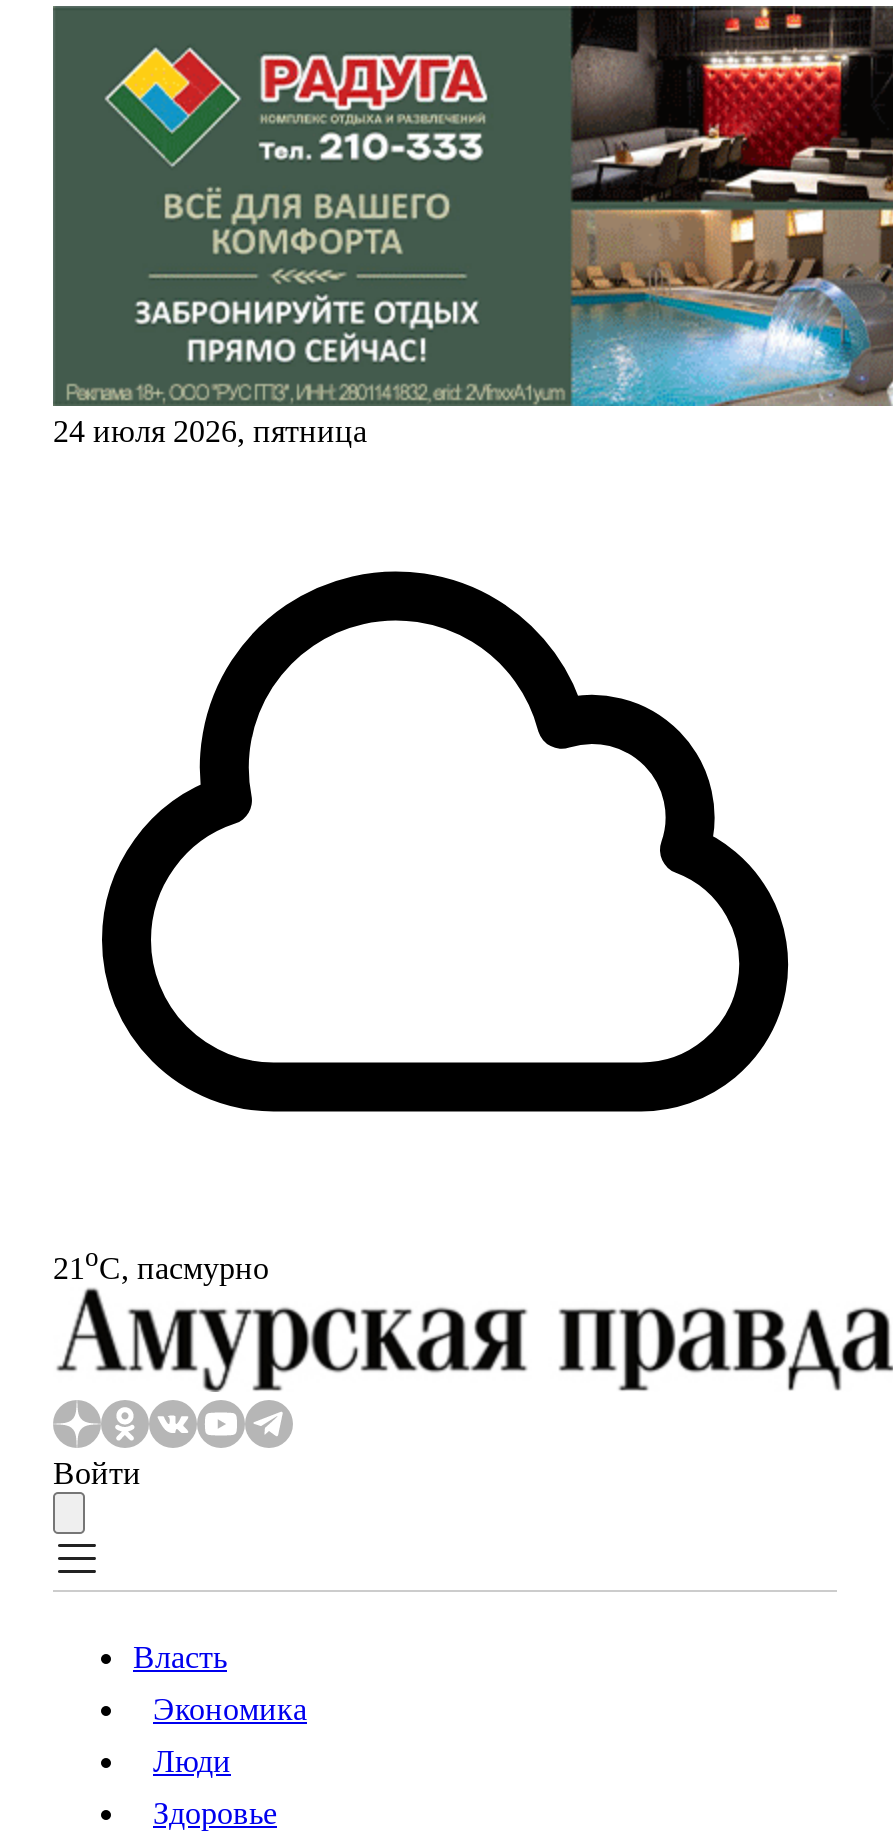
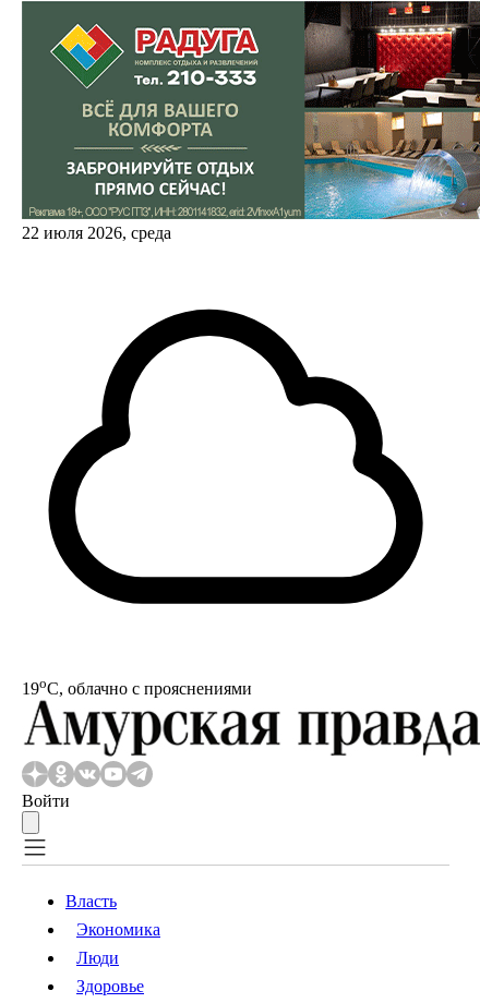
[53,414,367,448] 24 июля 2026, пятница -> [22,223,171,242] 22 июля 2026, среда
[53,1242,269,1285] 21oС, пасмурно -> [22,675,252,698] 19oС, облачно с прояснениями

